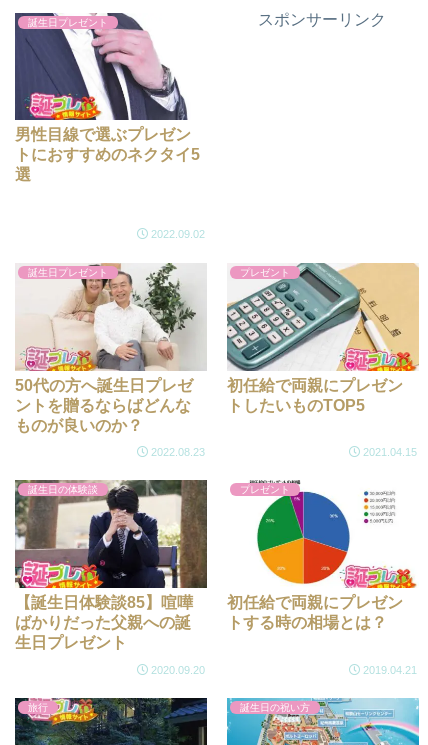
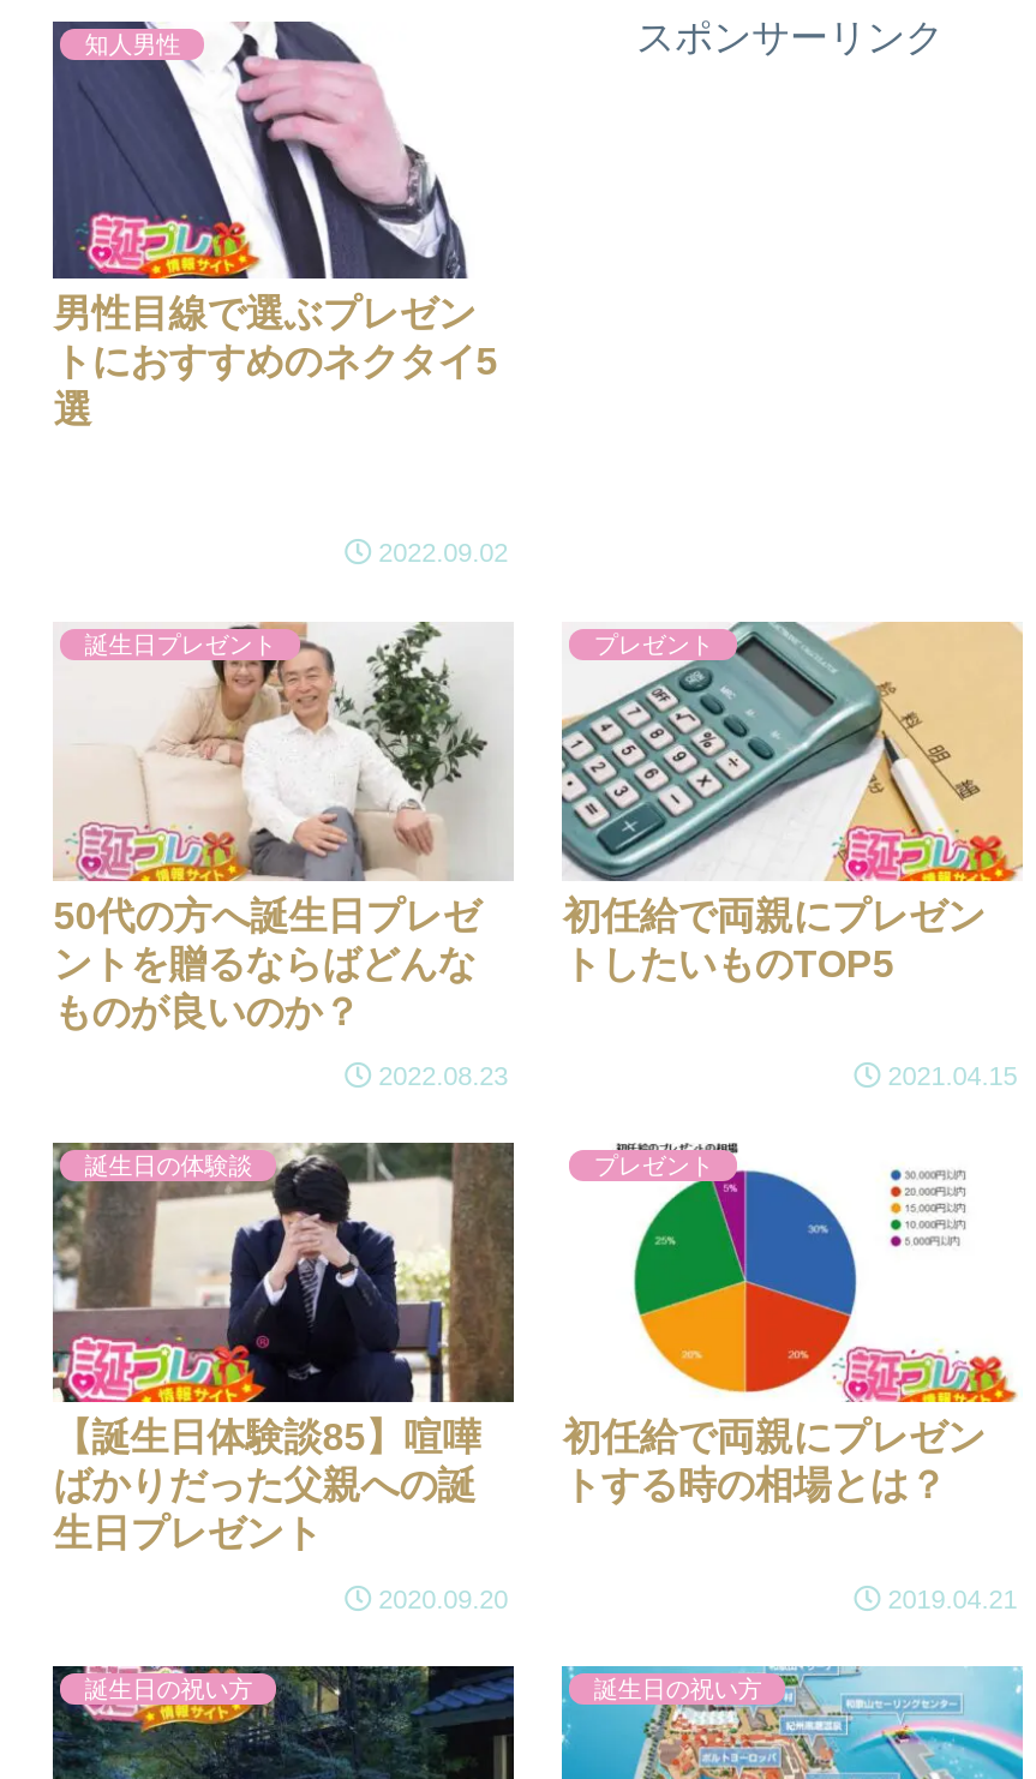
[28,16,108,27] 誕生日プレゼント -> [85,30,181,56] 知人男性
[28,702,48,713] 旅行 -> [85,1676,253,1702] 誕生日の祝い方

